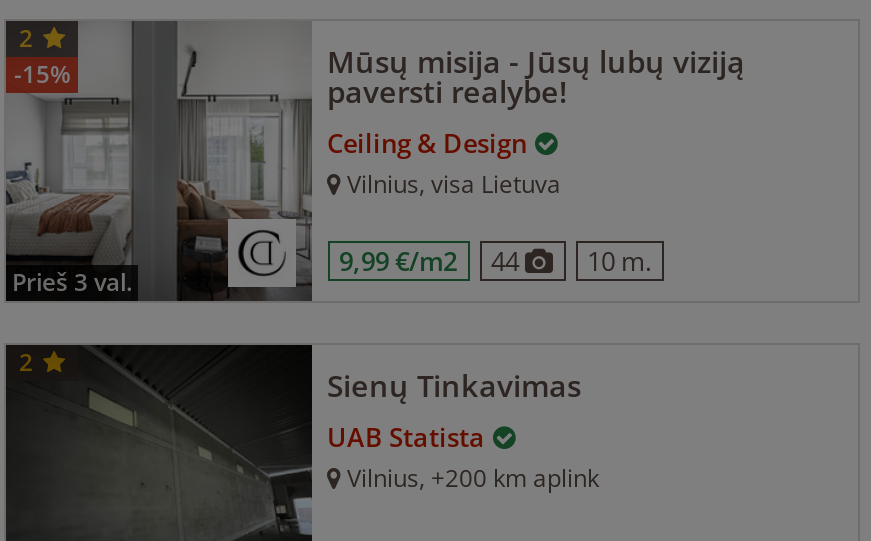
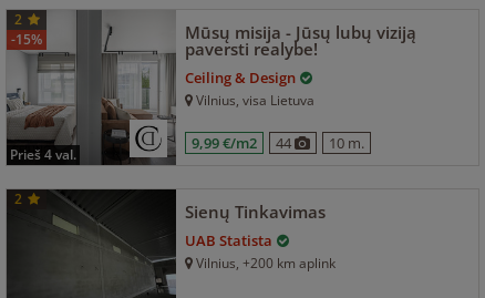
[26,266,132,300] prieš 3 val. -> [18,146,76,164] prieš 4 val.

